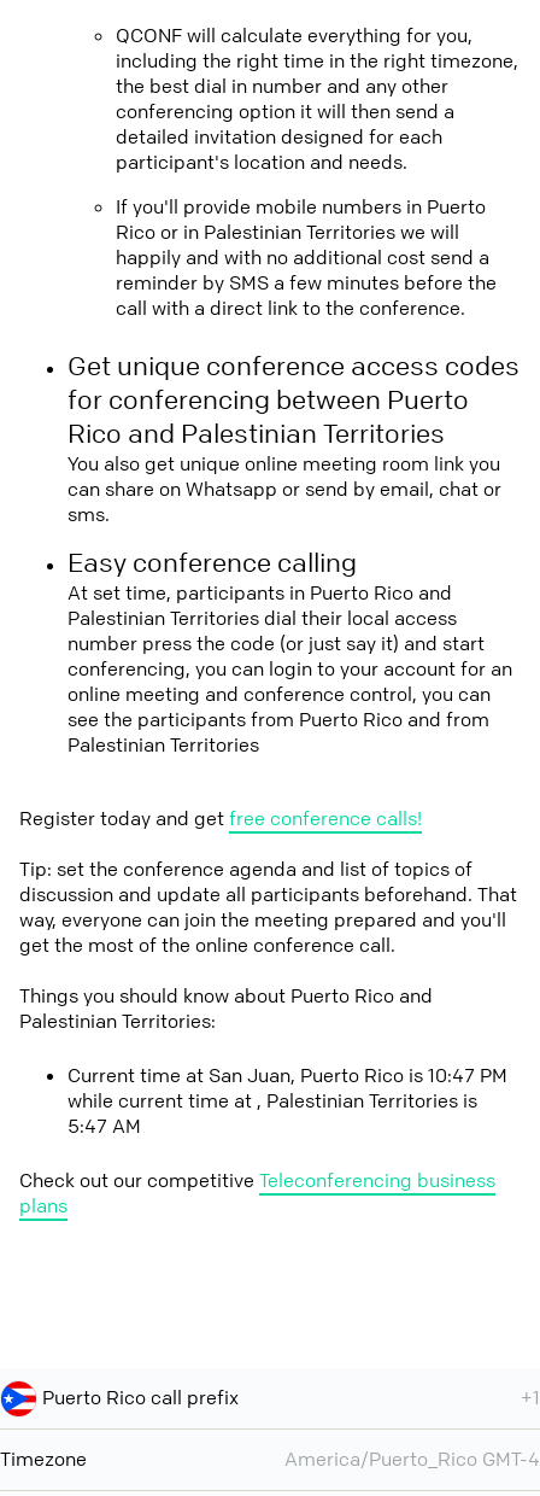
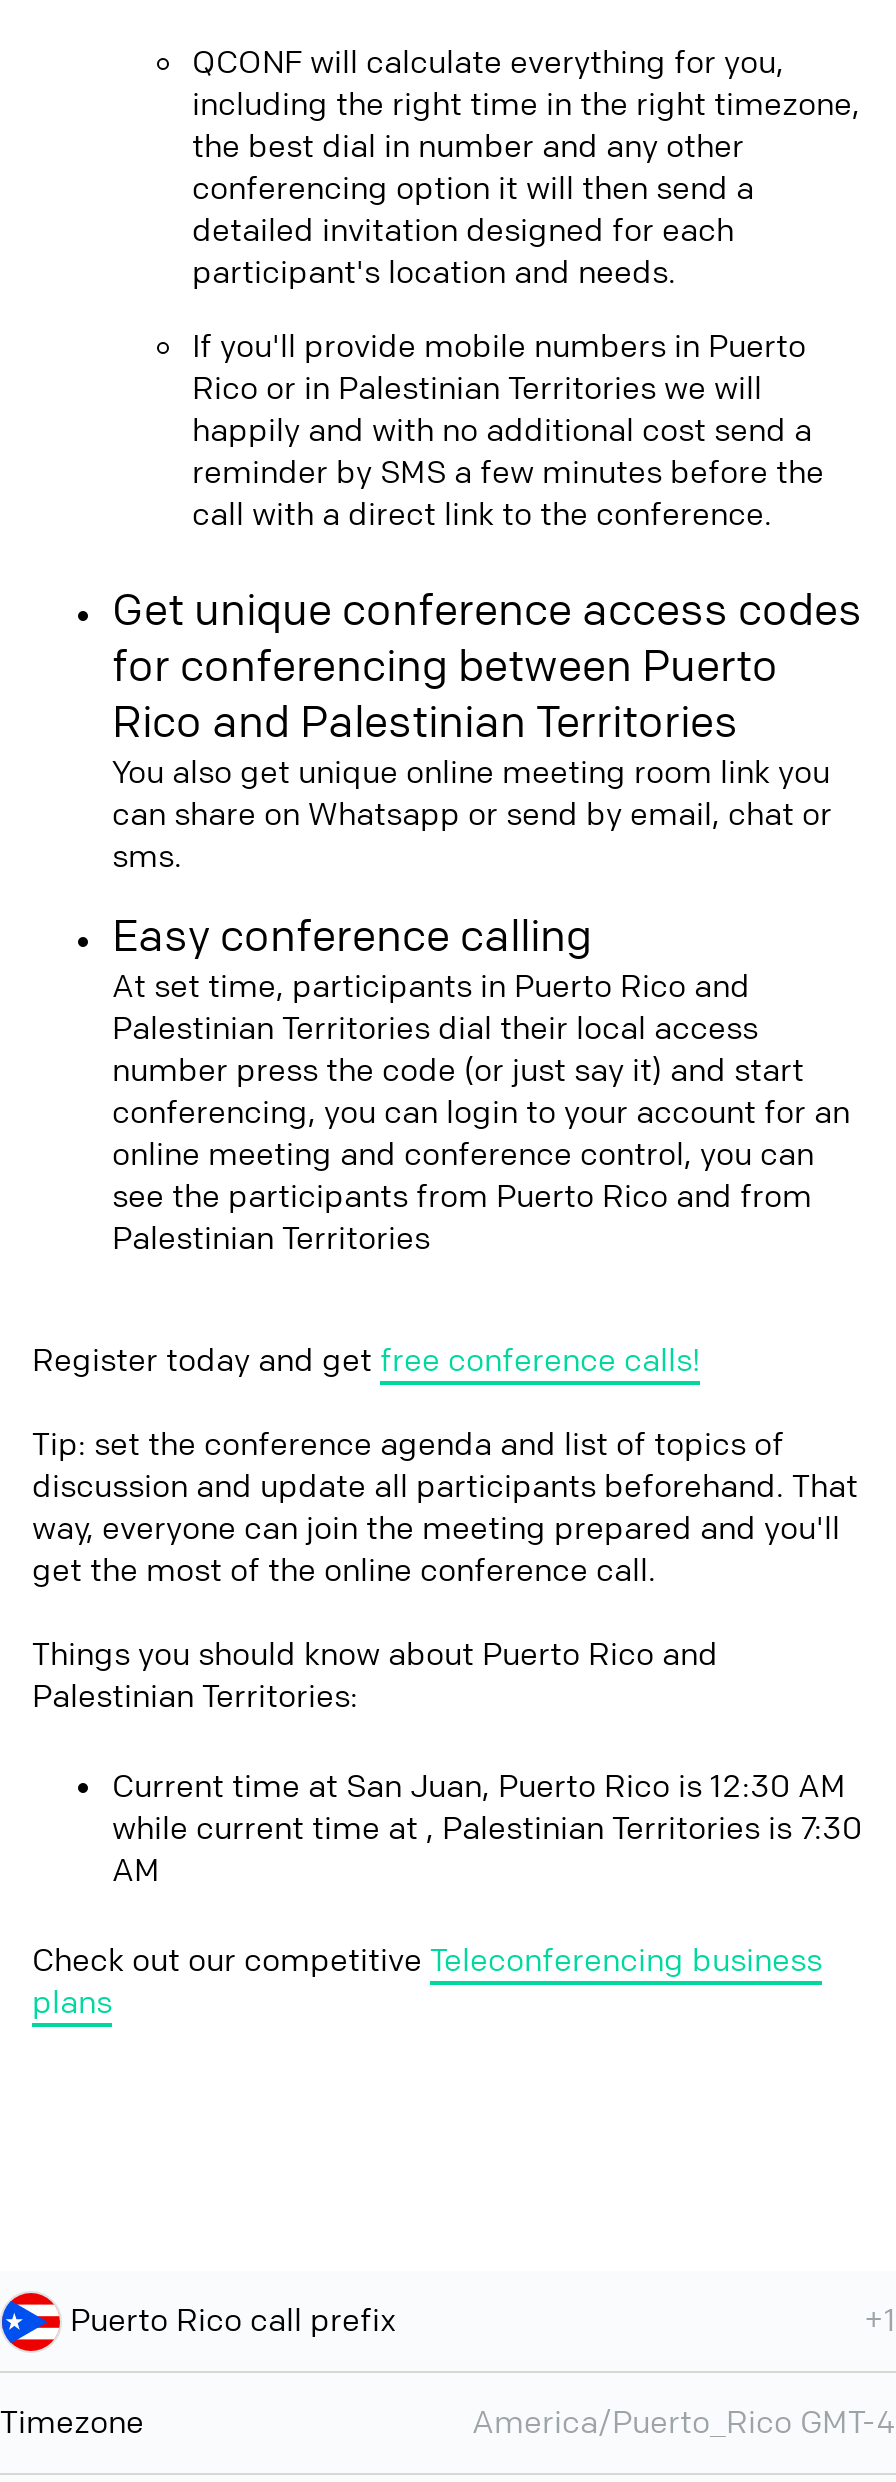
[67,1062,507,1138] Current time at San Juan, Puerto Rico is 10:47 PM | while current time at , Palestinian Territories is | 5:47 AM -> [112,1764,862,1890] Current time at San Juan, Puerto Rico is 12:30 AM | while current time at , Palestinian Territories is 7:30 | AM

